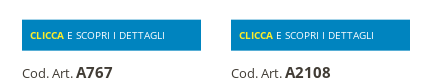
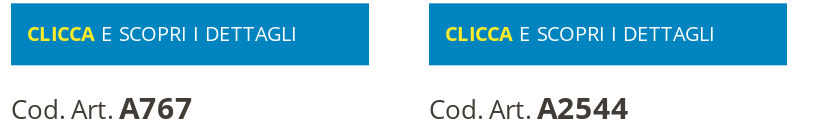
[231,61,331,81] Cod. Art. A2108 -> [429,86,629,126] Cod. Art. A2544

